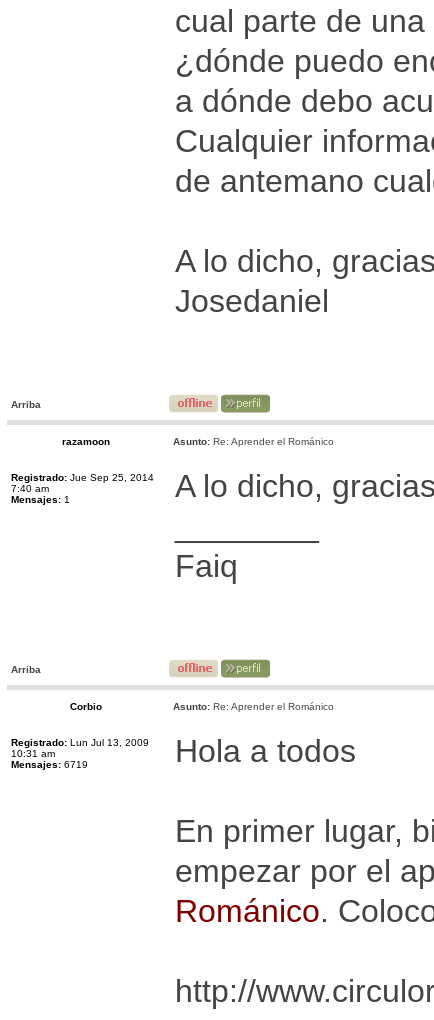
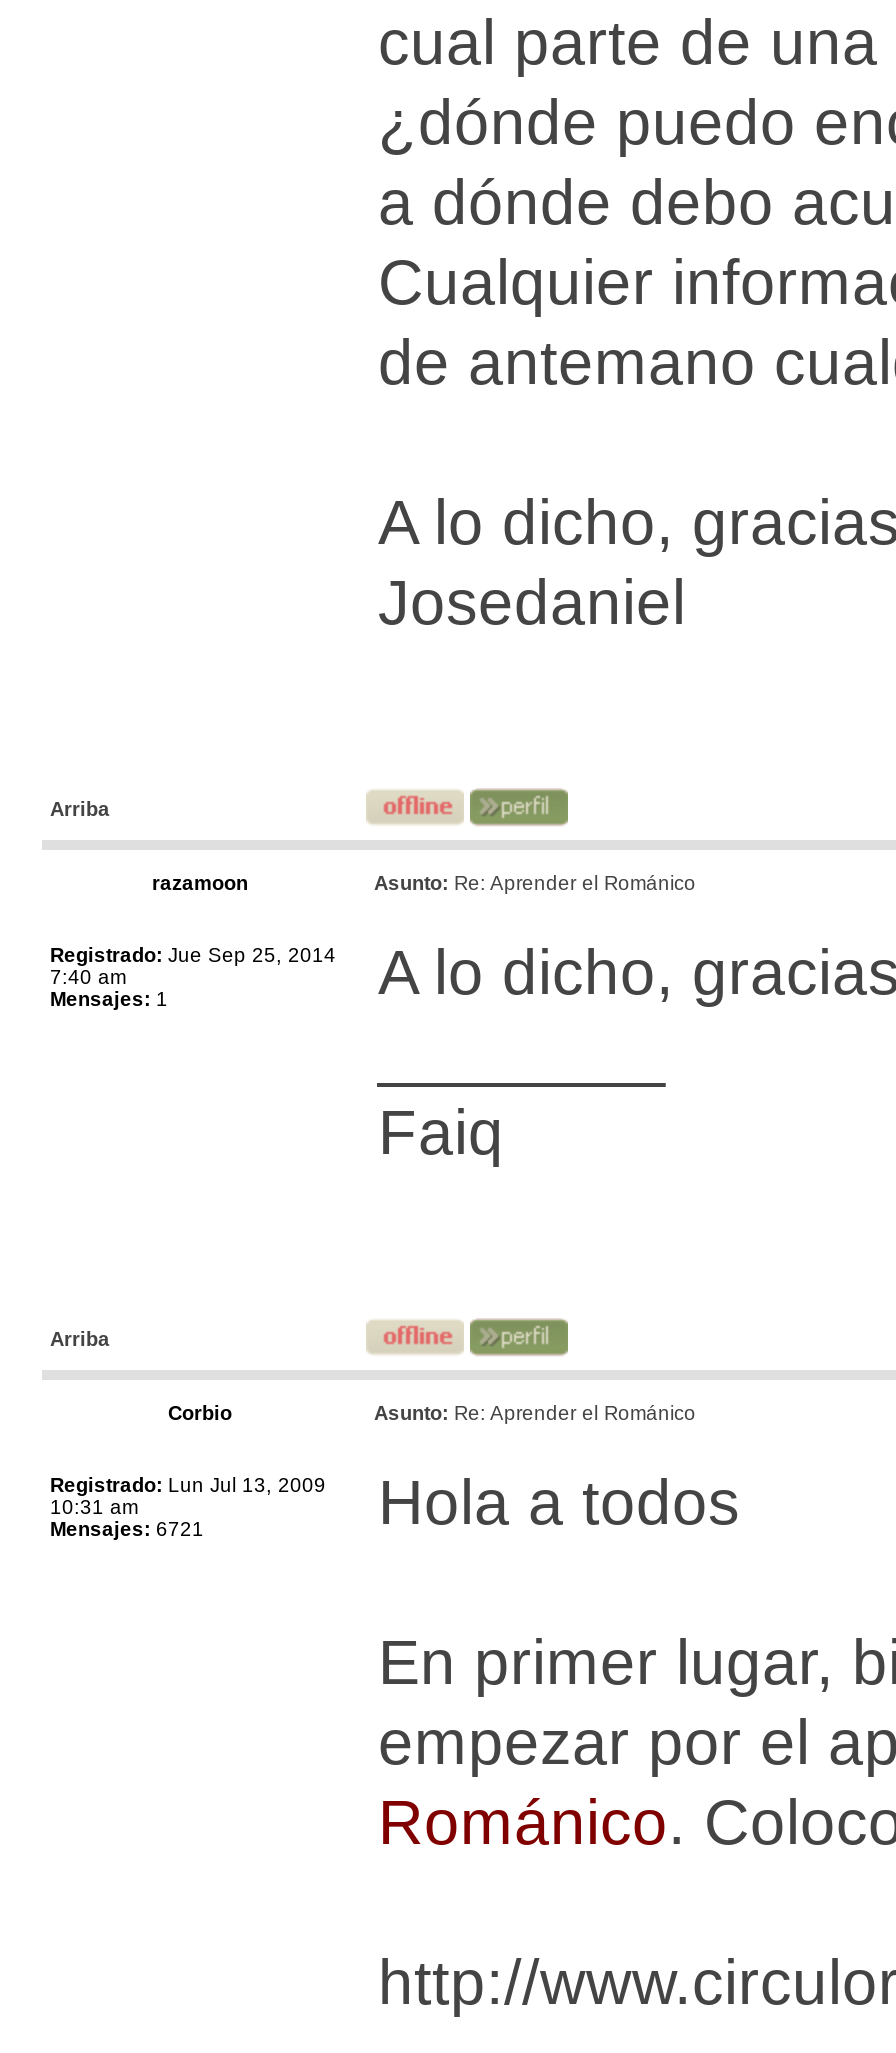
[11,759,88,770] Mensajes: 6719 -> [50,1518,204,1540] Mensajes: 6721

